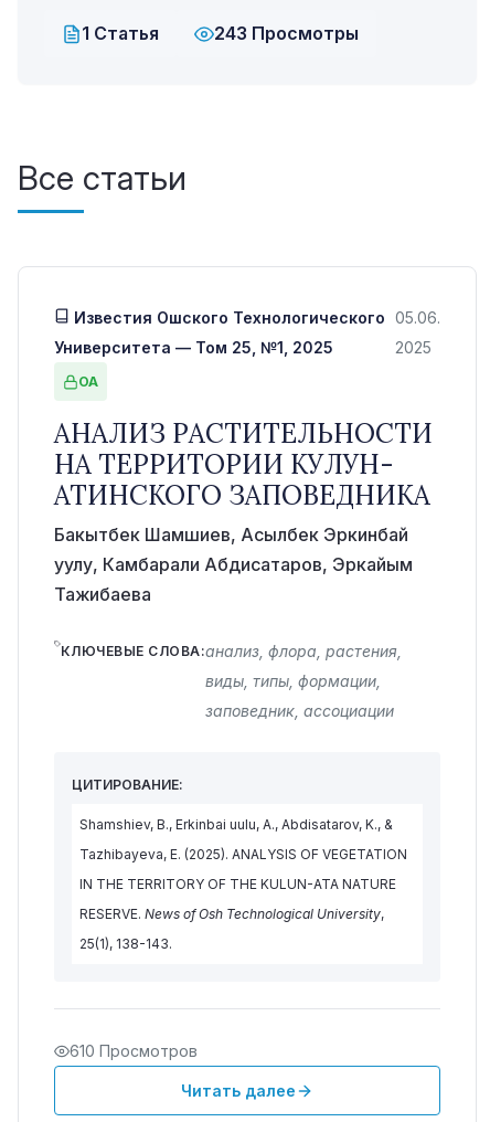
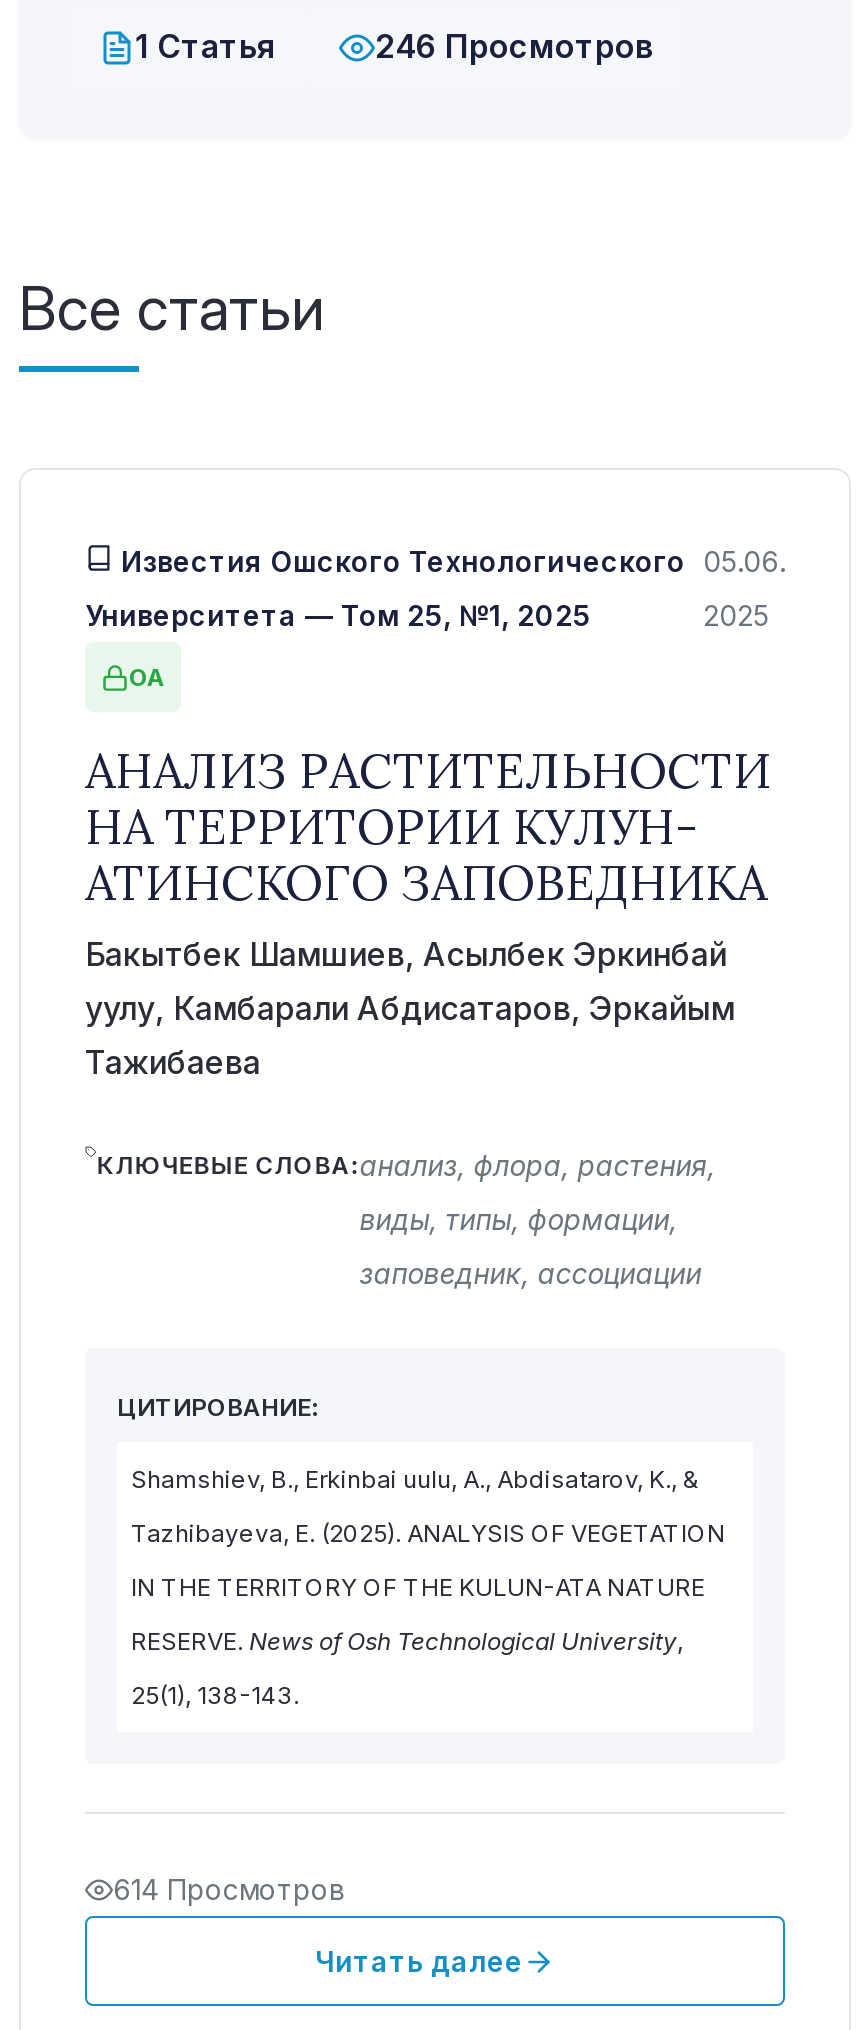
[214,22,359,44] 243 Просмотры -> [375,26,653,66] 246 Просмотров
[70,1041,198,1060] 610 Просмотров -> [113,1872,345,1906] 614 Просмотров

